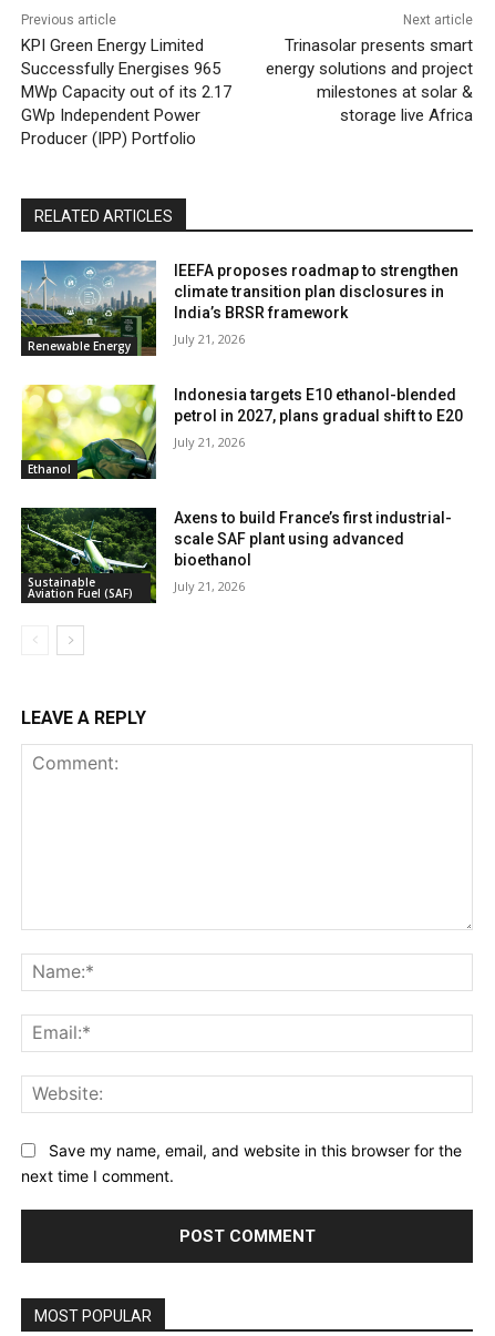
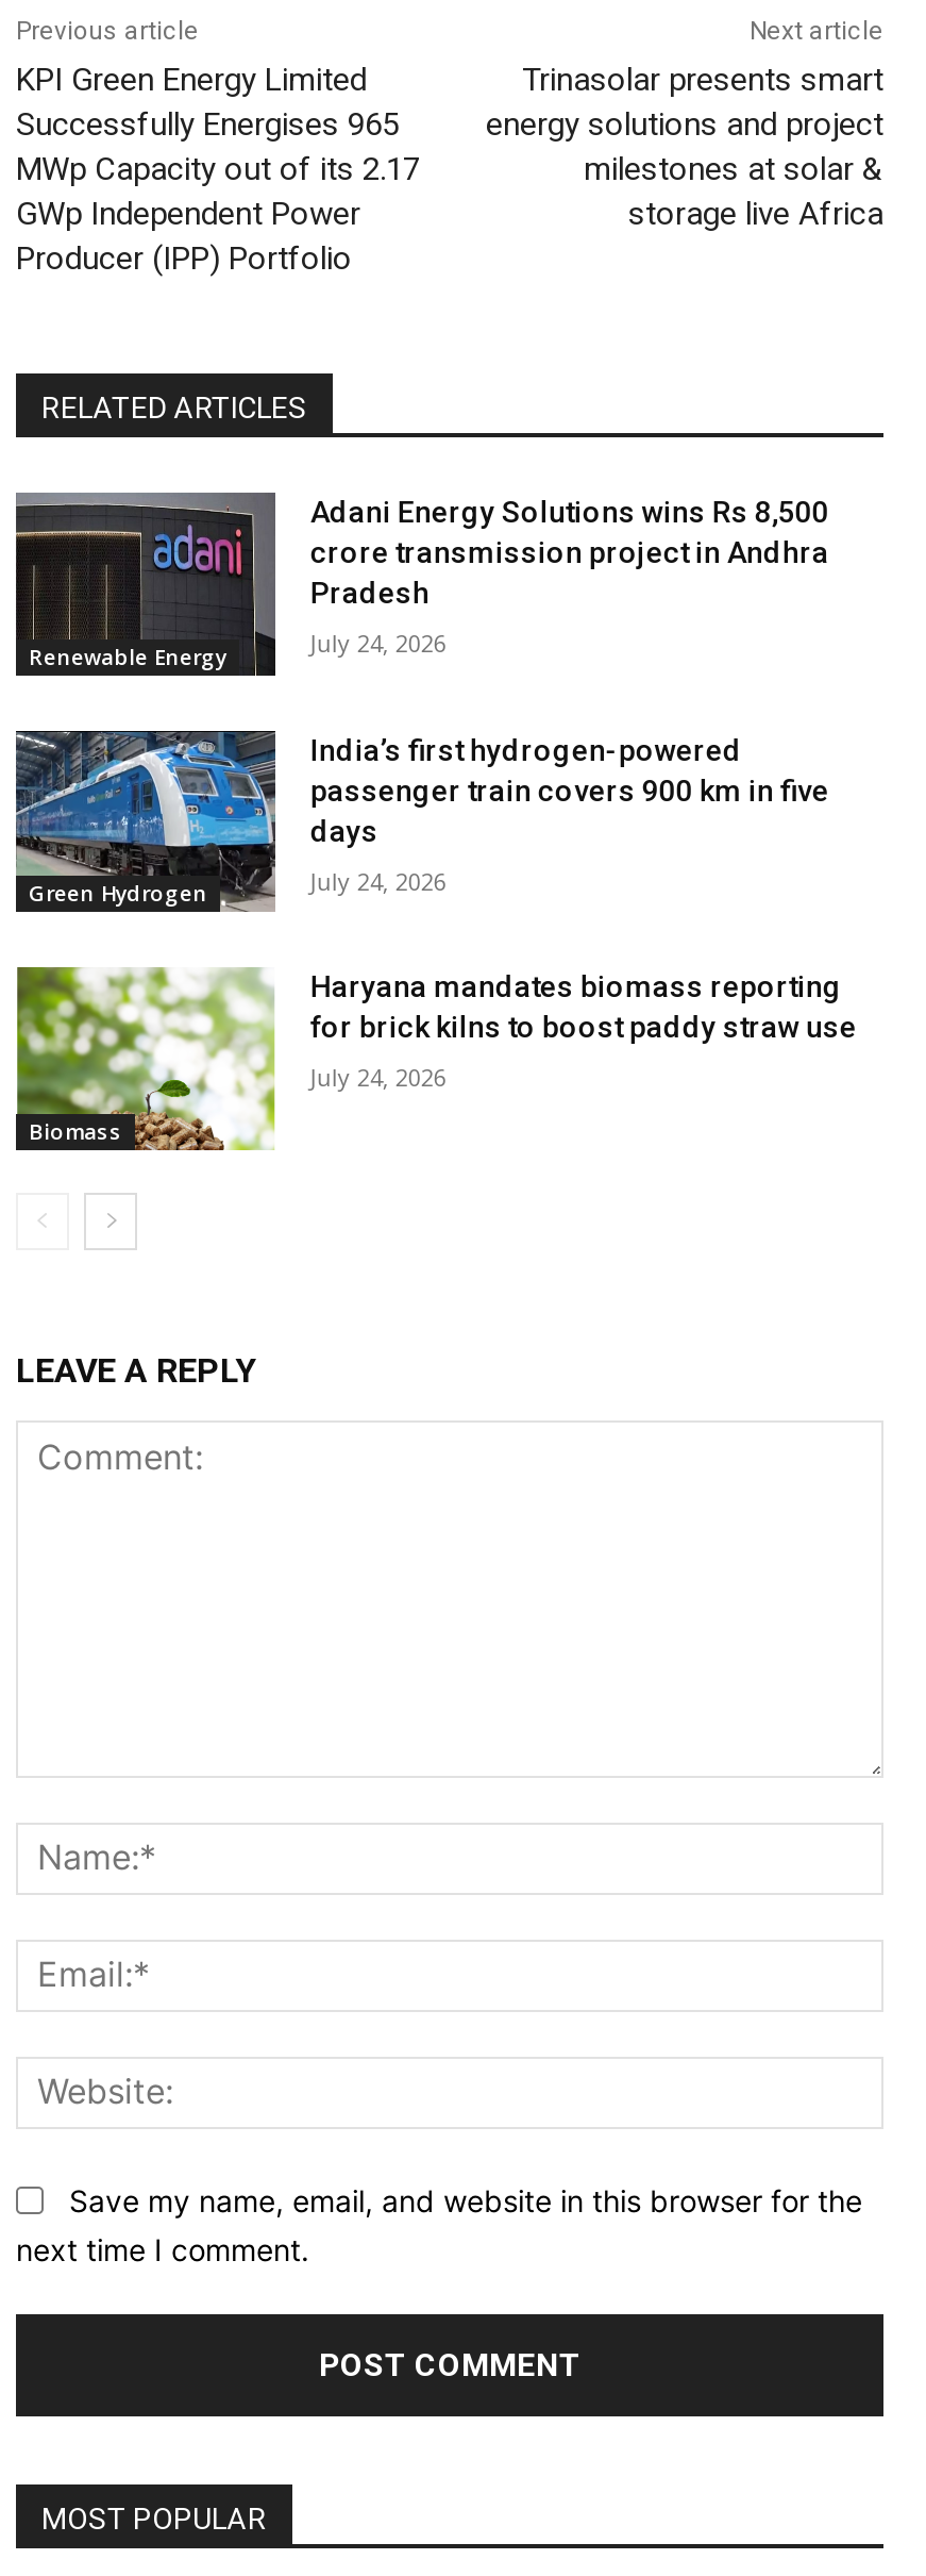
[20,261,459,356] [image] | IEEFA proposes roadmap to strengthen | climate transition plan disclosures in | India’s BRSR framework -> [14,493,829,676] [image] | Adani Energy Solutions wins Rs 8,500 | crore transmission project in Andhra | Pradesh
[174,330,245,347] July 21, 2026 -> [310,627,446,659] July 24, 2026
[21,384,157,479] [image] | Ethanol -> [14,729,277,910] [image] | Green Hydrogen
[174,385,463,424] Indonesia targets E10 ethanol-blended | petrol in 2027, plans gradual shift to E20 -> [310,732,829,847] India’s first hydrogen-powered | passenger train covers 900 km in five | days
[174,433,245,450] July 21, 2026 -> [310,864,446,896] July 24, 2026
[20,507,157,604] [image] | Sustainable | Aviation Fuel (SAF) -> [16,965,277,1150] [image] | Biomass
[174,509,452,569] Axens to build France’s first industrial- | scale SAF plant using advanced | bioethanol -> [310,970,857,1044] Haryana mandates biomass reporting | for brick kilns to boost paddy straw use
[174,578,245,595] July 21, 2026 -> [310,1061,446,1093] July 24, 2026

